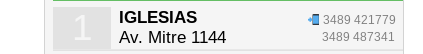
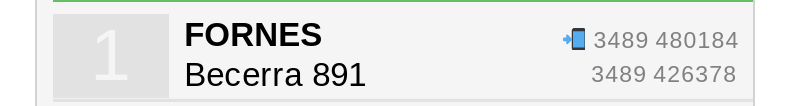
[119,8,226,47] IGLESIAS | Av. Mitre 1144 -> [184,16,366,94] FORNES | Becerra 891
[320,13,396,43] 3489 421779 | 3489 487341 -> [588,26,740,86] 3489 480184 | 3489 426378

